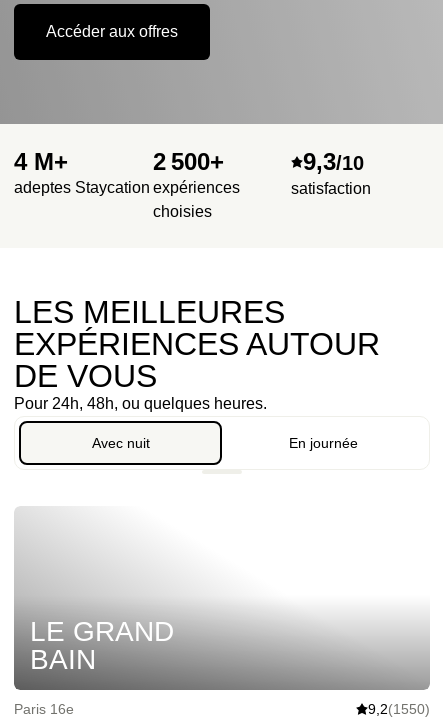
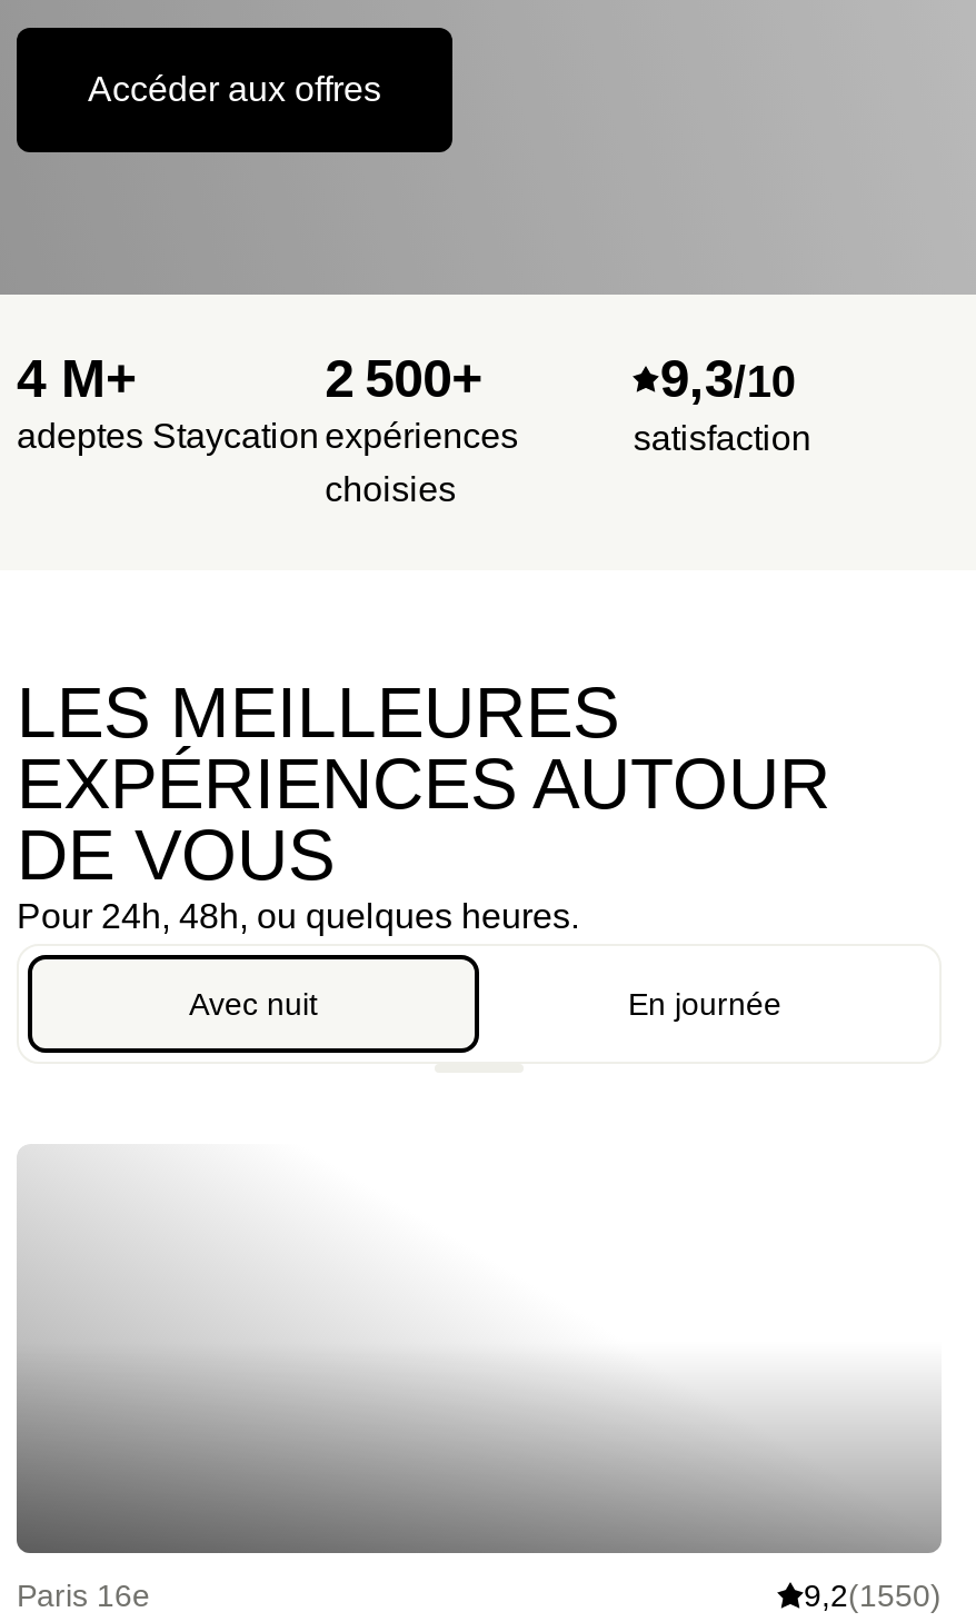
[30,616,174,675] LE GRAND | BAIN -> none

